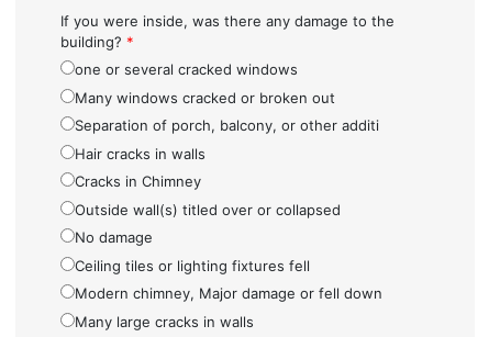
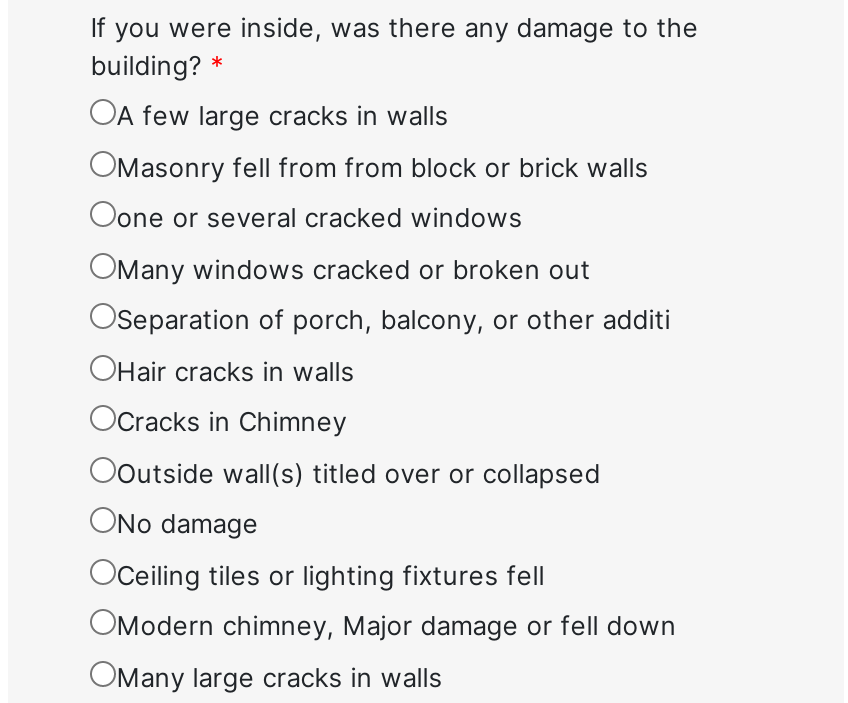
none -> [116,100,648,183] A few large cracks in walls | Masonry fell from from block or brick walls

